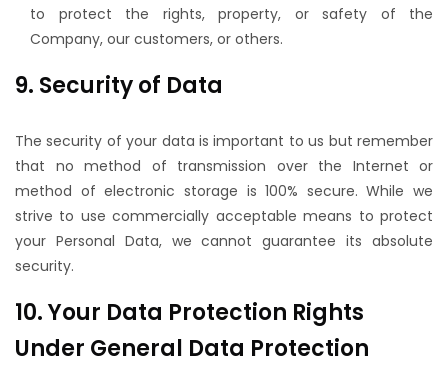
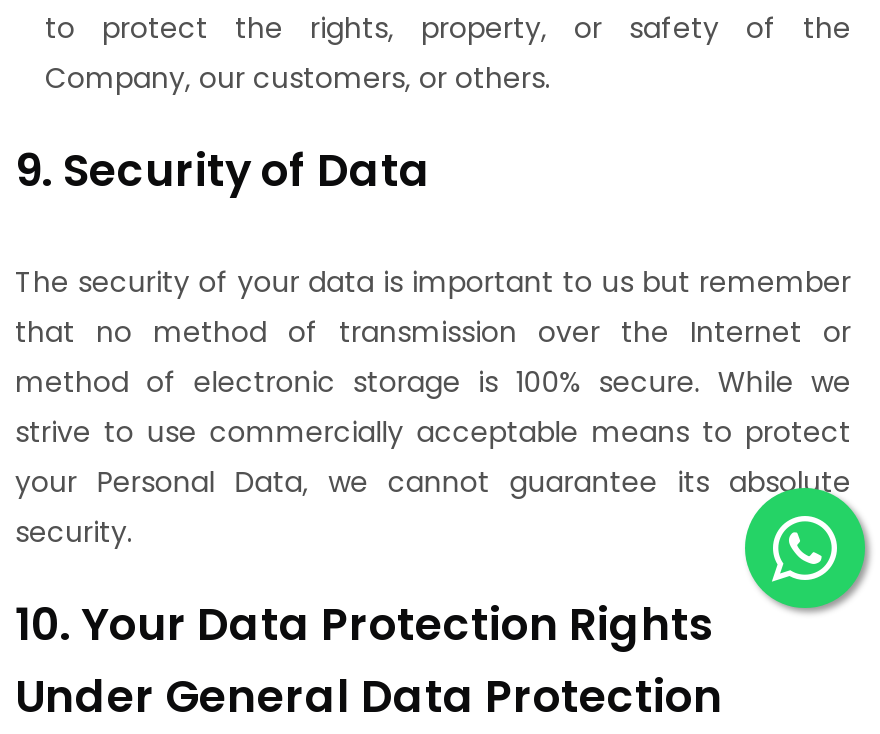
none -> [743,508,871,614] [image]

